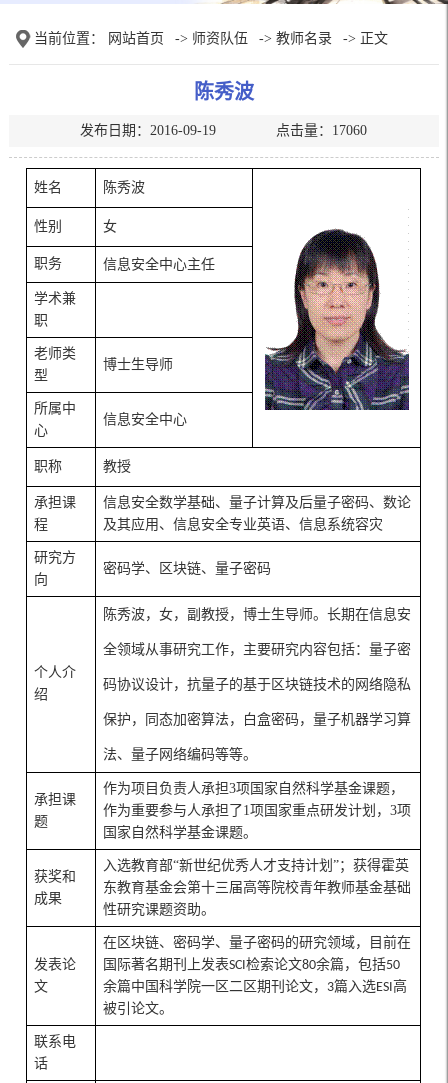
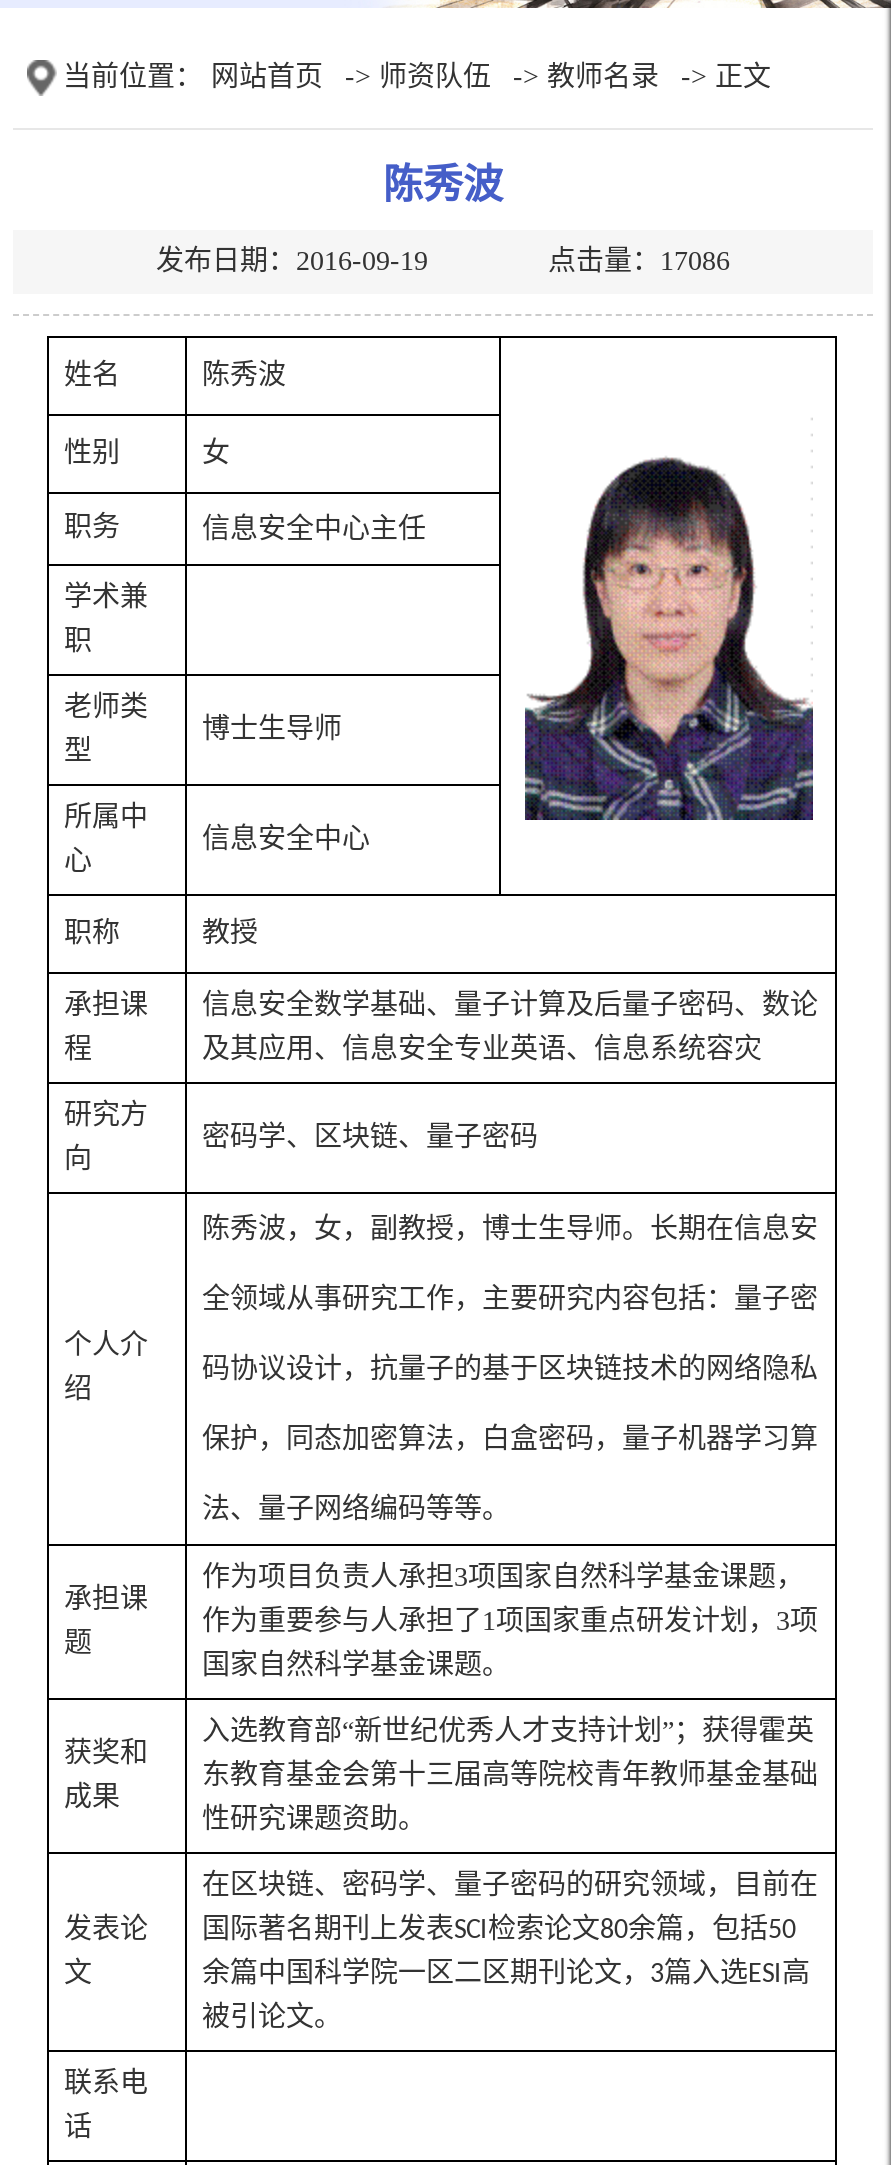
[80,123,367,138] 发布日期：2016-09-19 点击量：17060 -> [156,246,730,276] 发布日期：2016-09-19 点击量：17086

